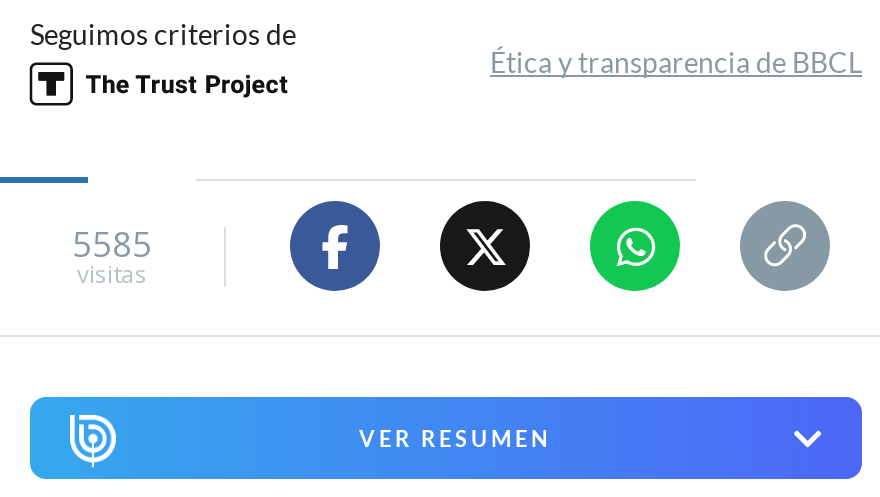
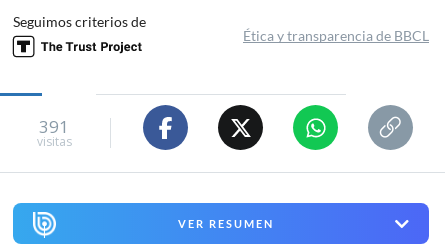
[72,221,152,267] 5585 -> [39,115,69,138] 391

